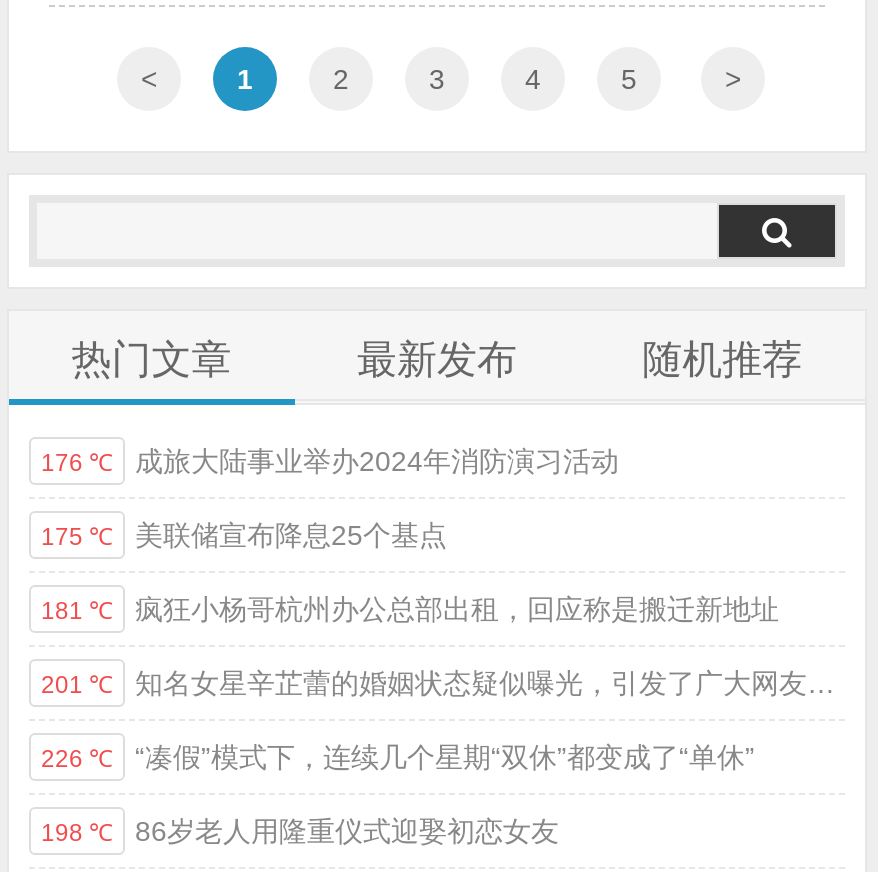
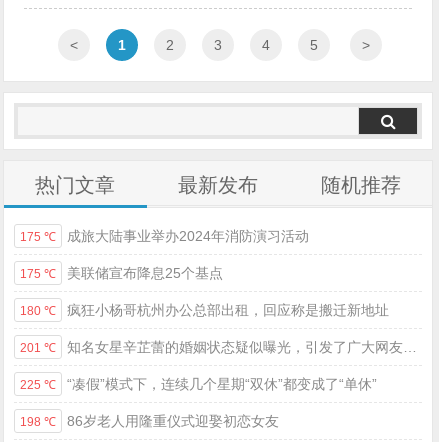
[41,446,619,478] 176 ℃ 成旅大陆事业举办2024年消防演习活动 -> [20,228,309,244] 175 ℃ 成旅大陆事业举办2024年消防演习活动
[41,594,779,626] 181 ℃ 疯狂小杨哥杭州办公总部出租，回应称是搬迁新地址 -> [20,302,389,318] 180 ℃ 疯狂小杨哥杭州办公总部出租，回应称是搬迁新地址
[41,742,755,774] 226 ℃ “凑假”模式下，连续几个星期“双休”都变成了“单休” -> [20,376,377,392] 225 ℃ “凑假”模式下，连续几个星期“双休”都变成了“单休”

